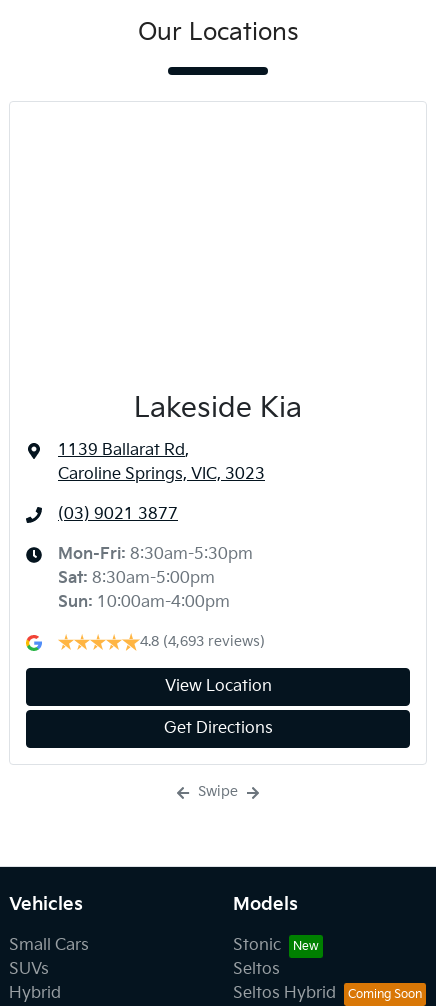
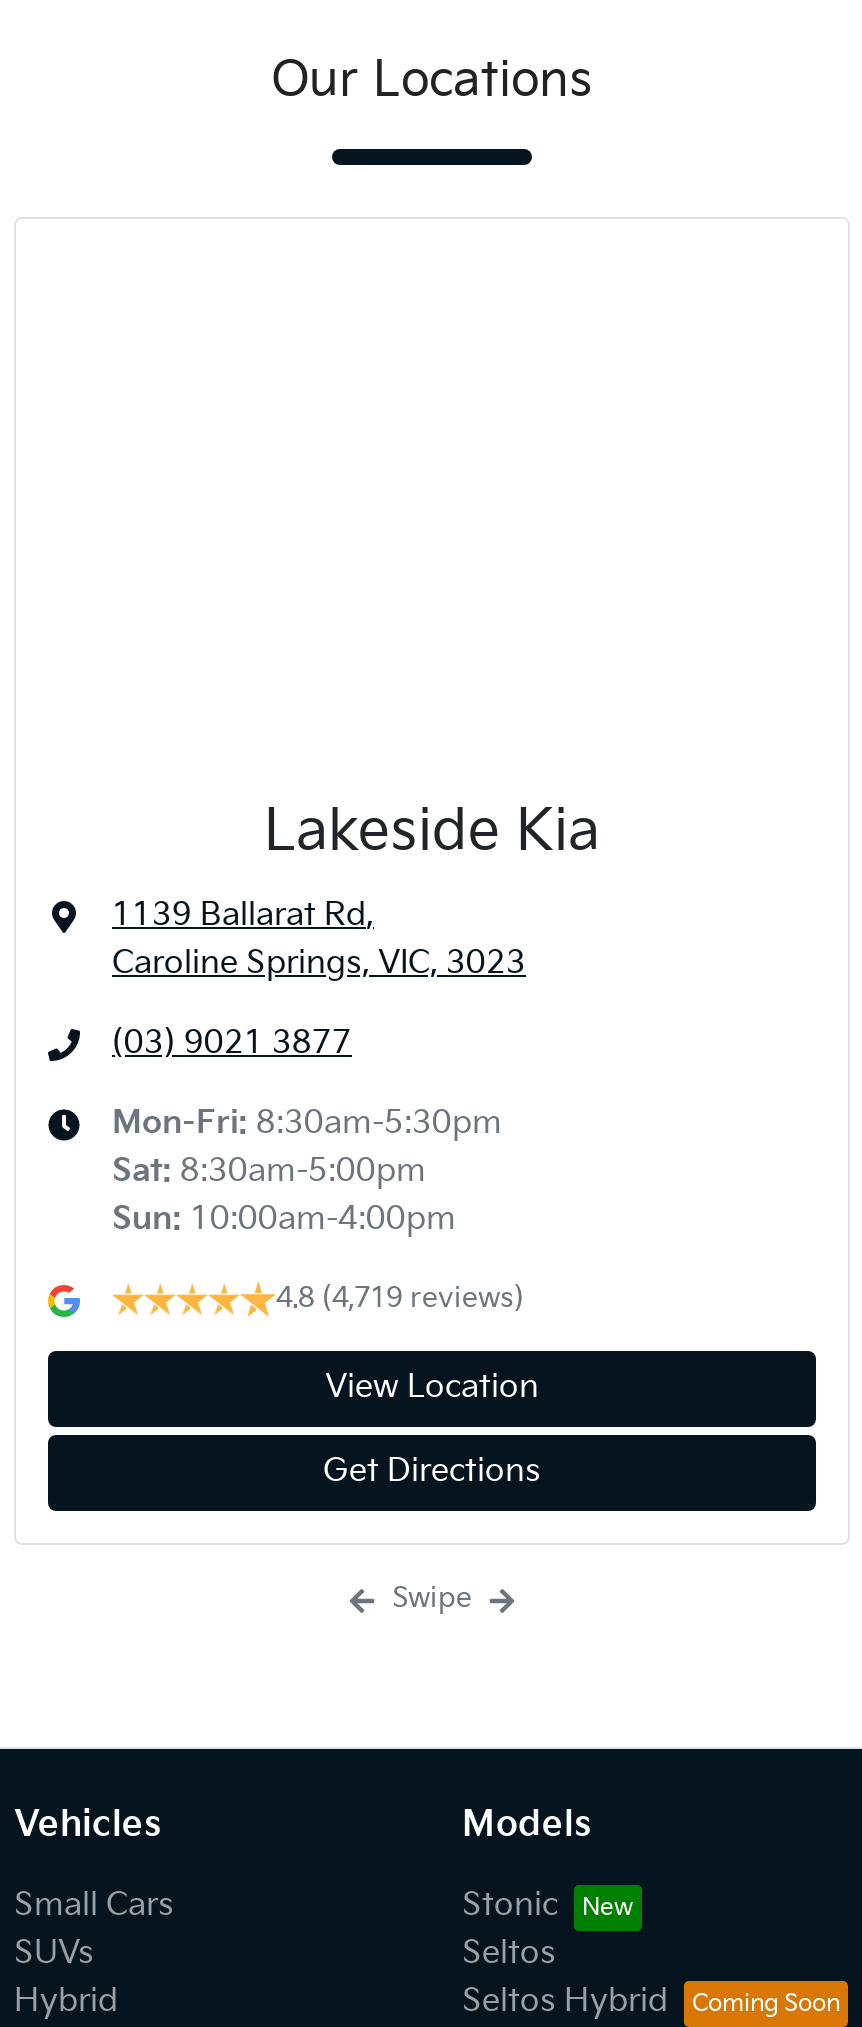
[140,633,265,650] 4.8 (4,693 reviews) -> [276,1282,524,1316] 4.8 (4,719 reviews)

